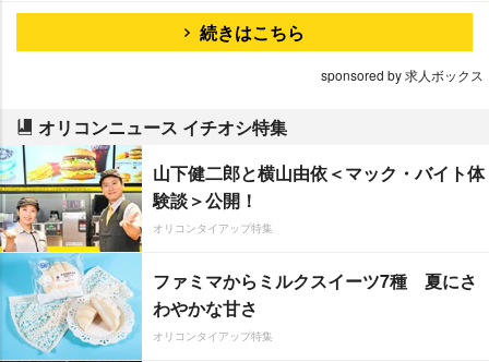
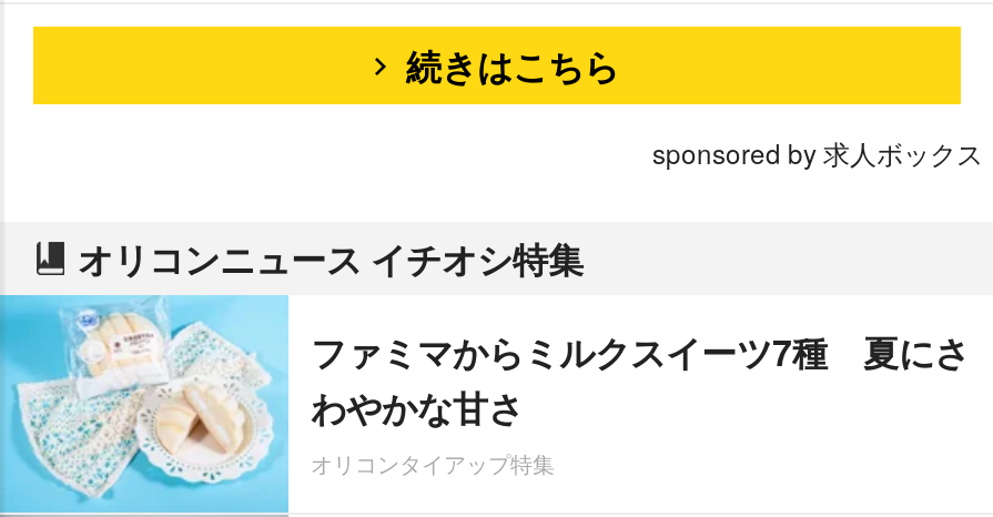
[3,144,485,253] [image] | 山下健二郎と横山由依＜マック・バイト体 | 験談＞公開！ | オリコンタイアップ特集 -> none

